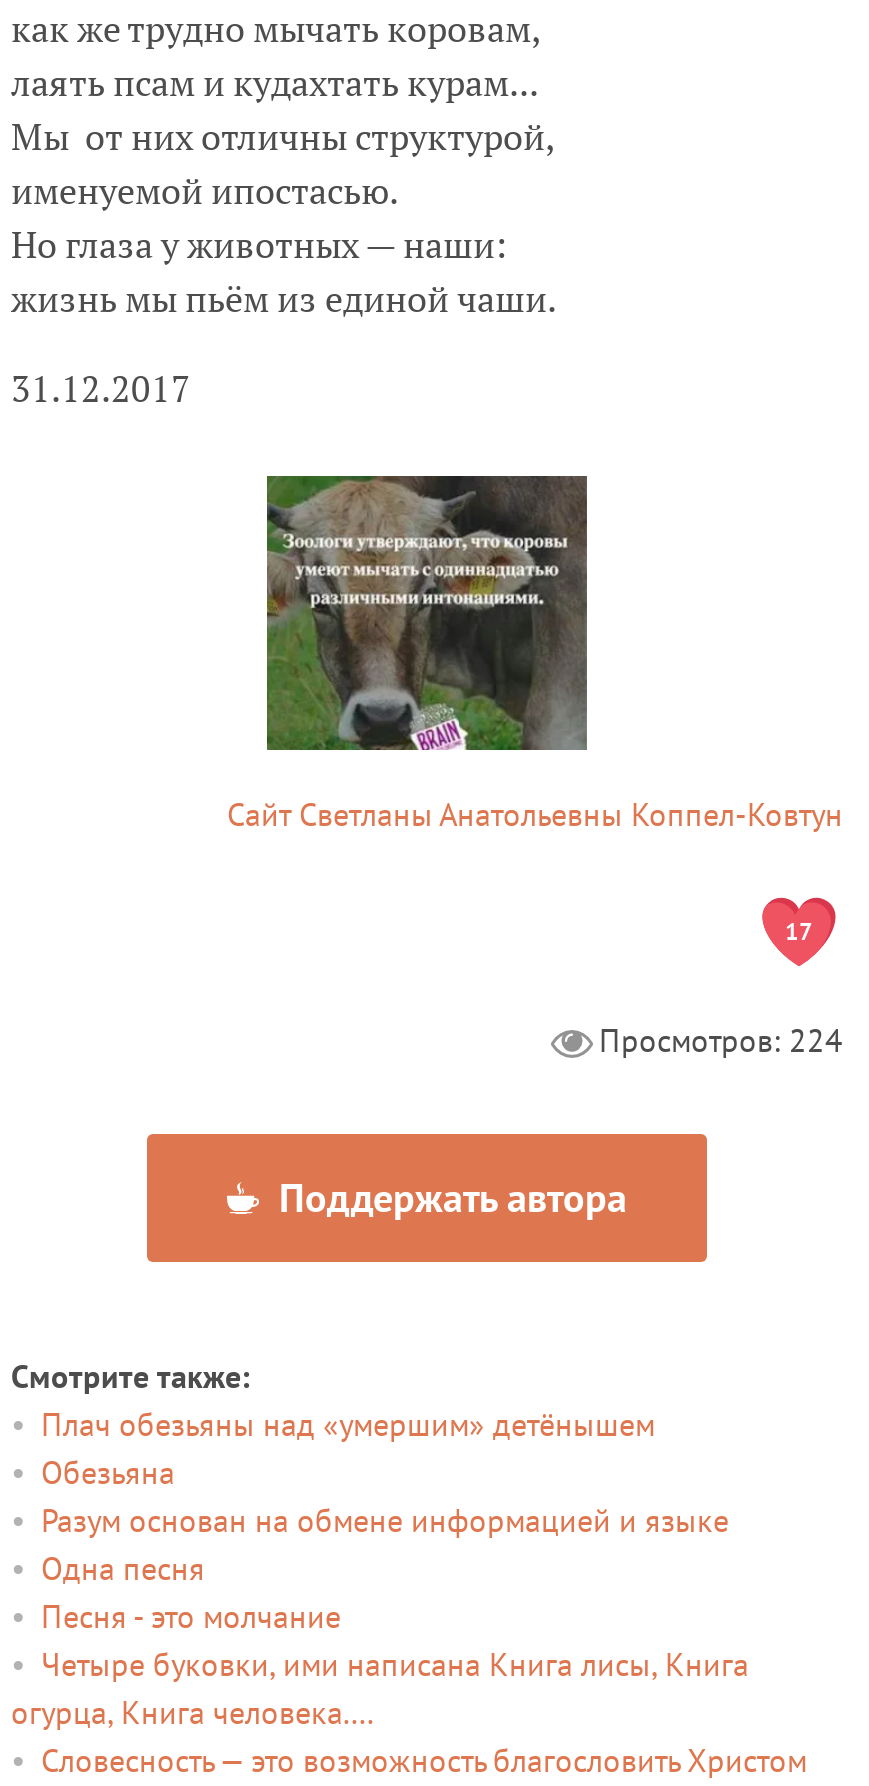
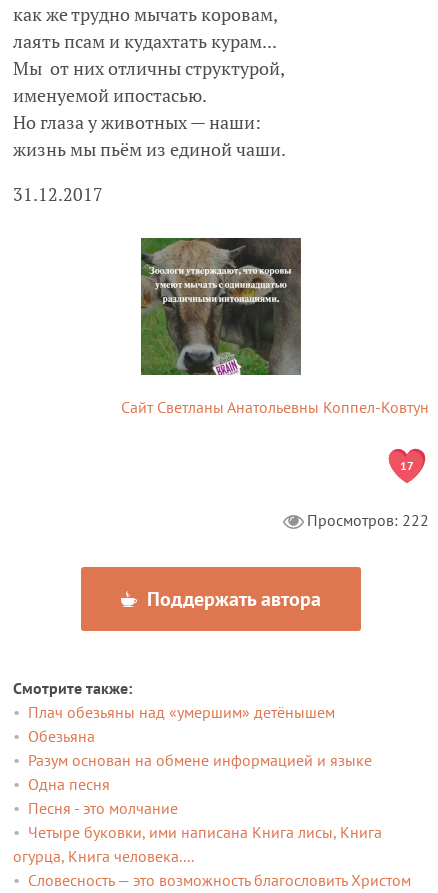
[599,1021,843,1061] Просмотров: 224 -> [307,510,429,530] Просмотров: 222

